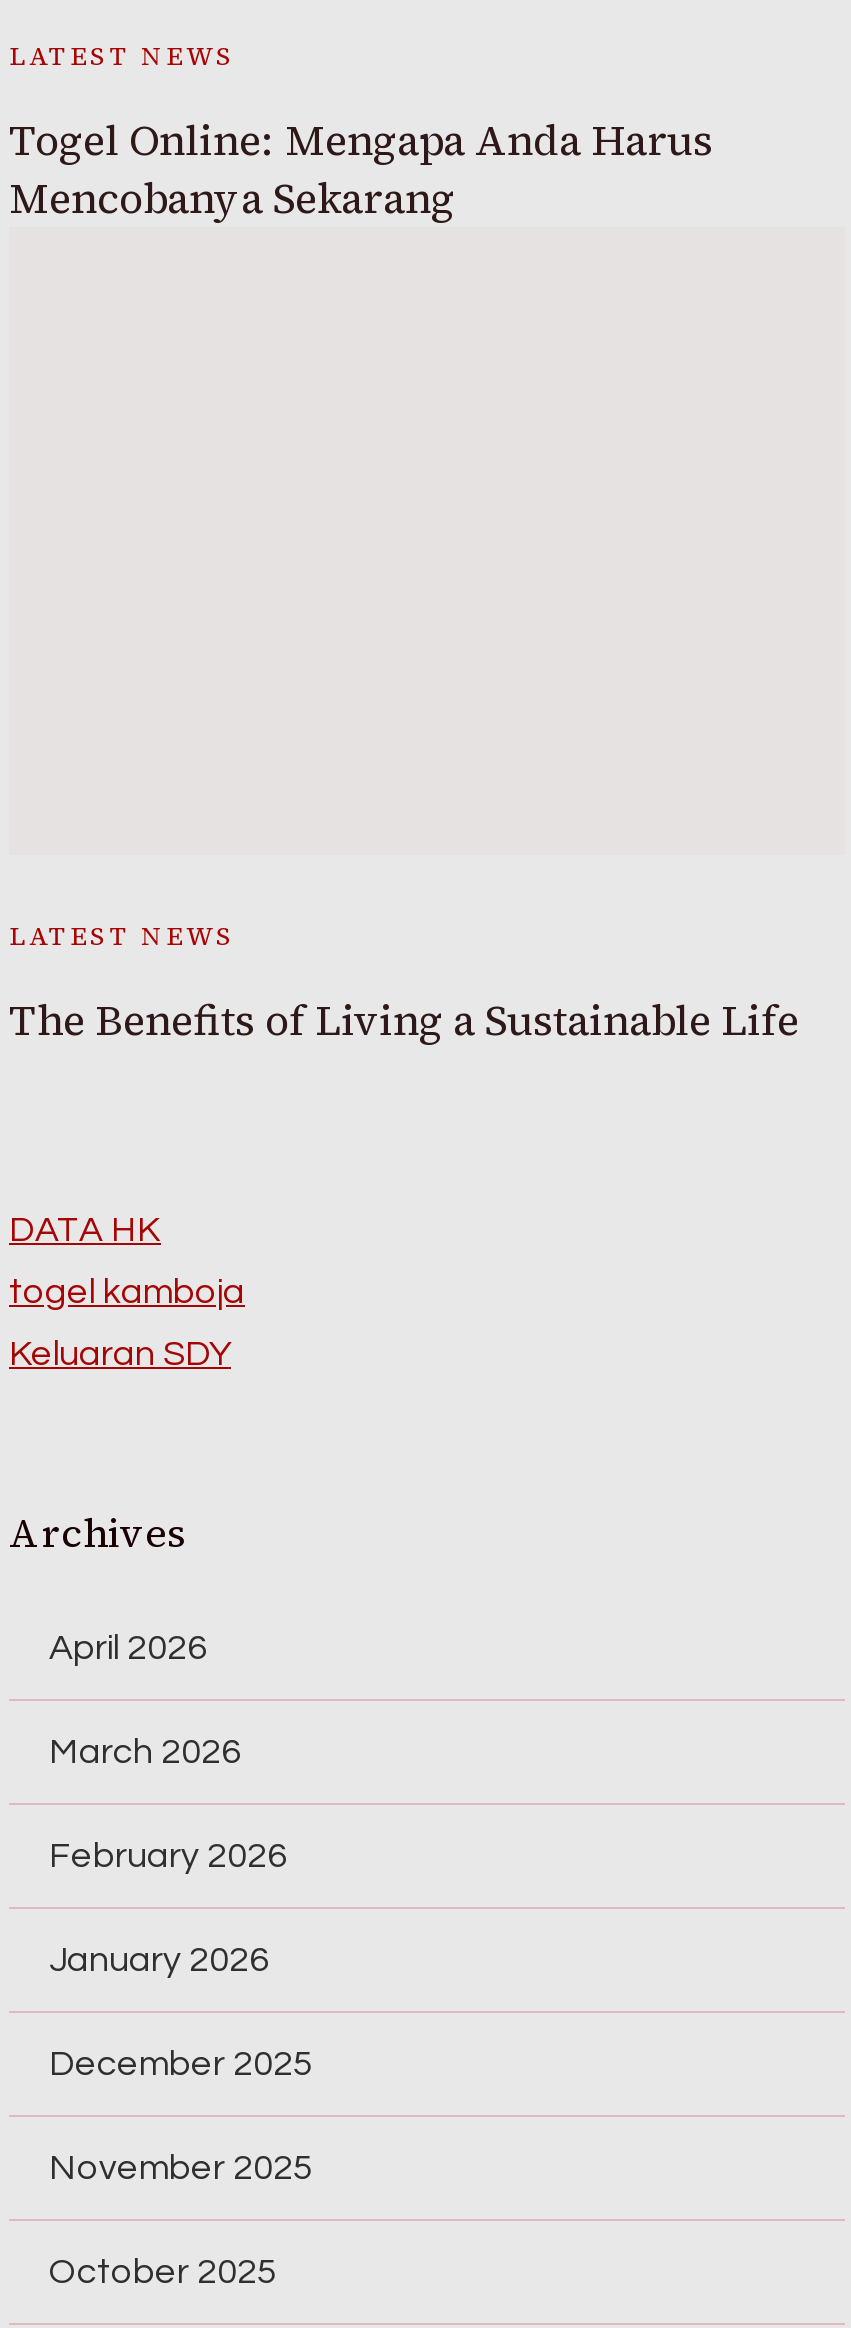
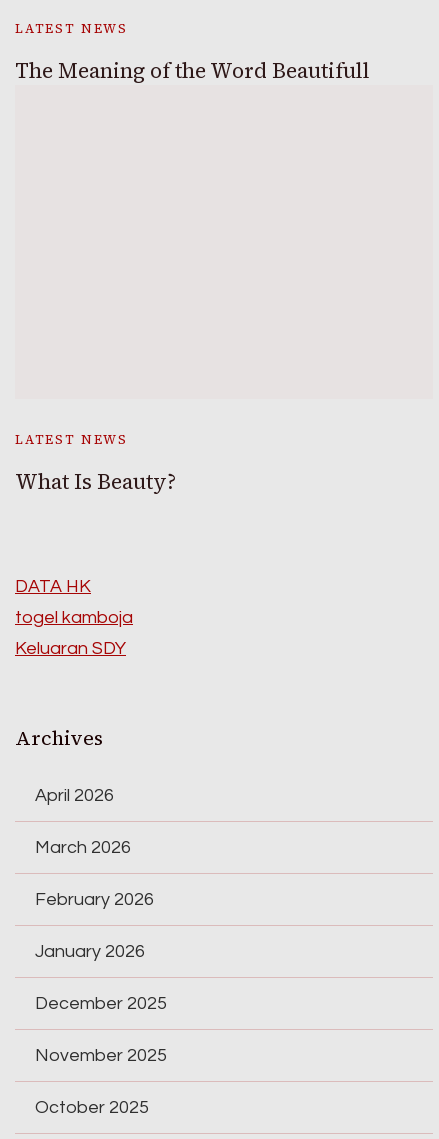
[9,112,713,228] Togel Online: Mengapa Anda Harus | Mencobanya Sekarang -> [15,56,370,85] The Meaning of the Word Beautifull
[9,991,799,1049] The Benefits of Living a Sustainable Life -> [15,467,176,496] What Is Beauty?

